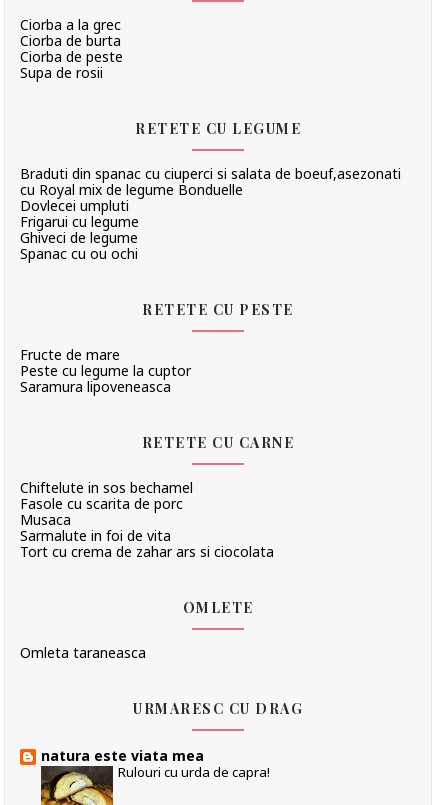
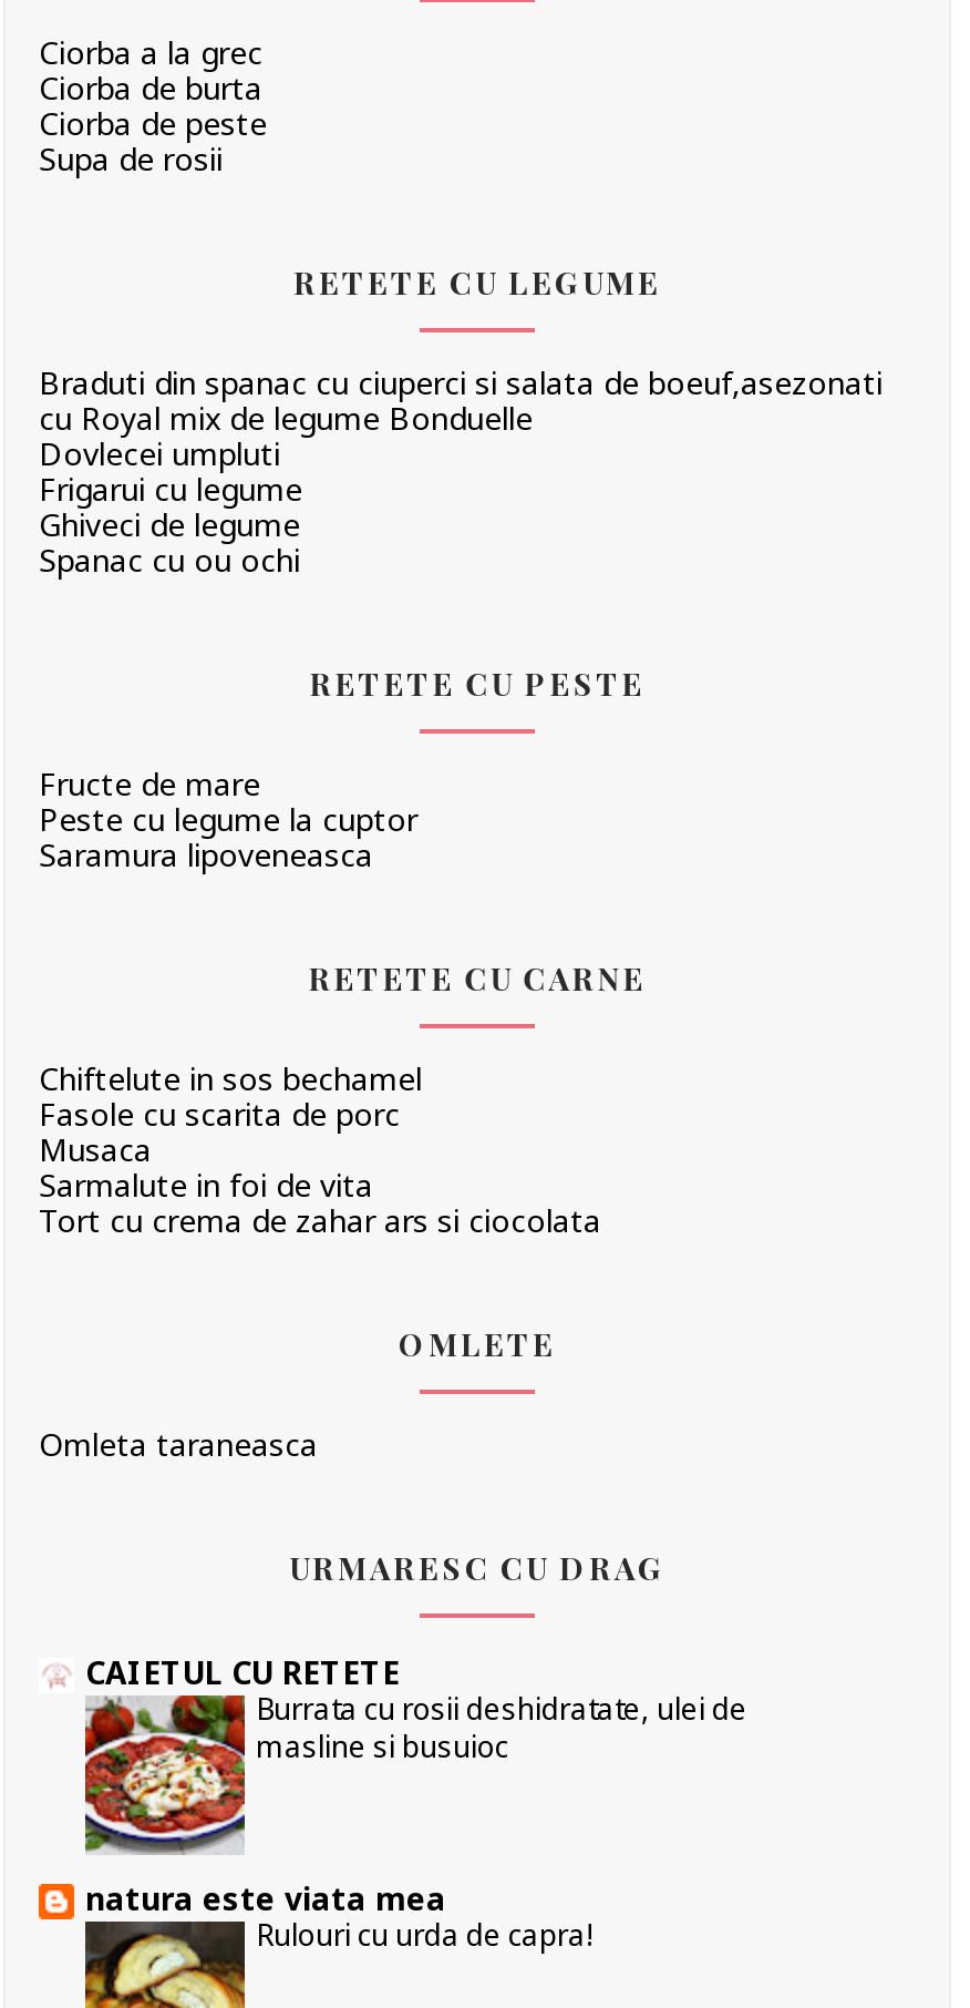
none -> [83,1650,747,1857] [image] | CAIETUL CU RETETE | Burrata cu rosii deshidratate, ulei de | masline si busuioc

